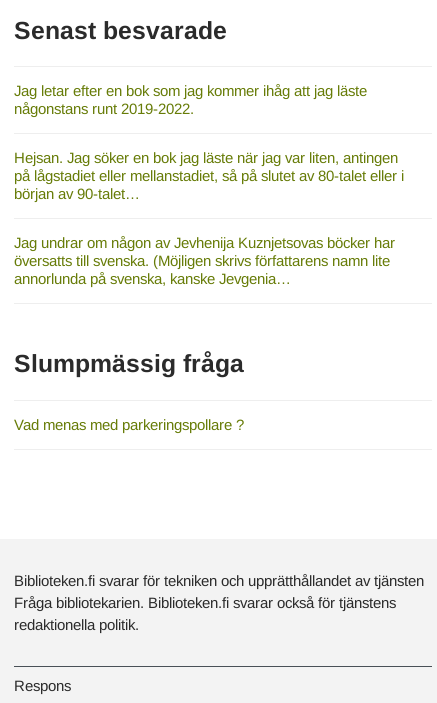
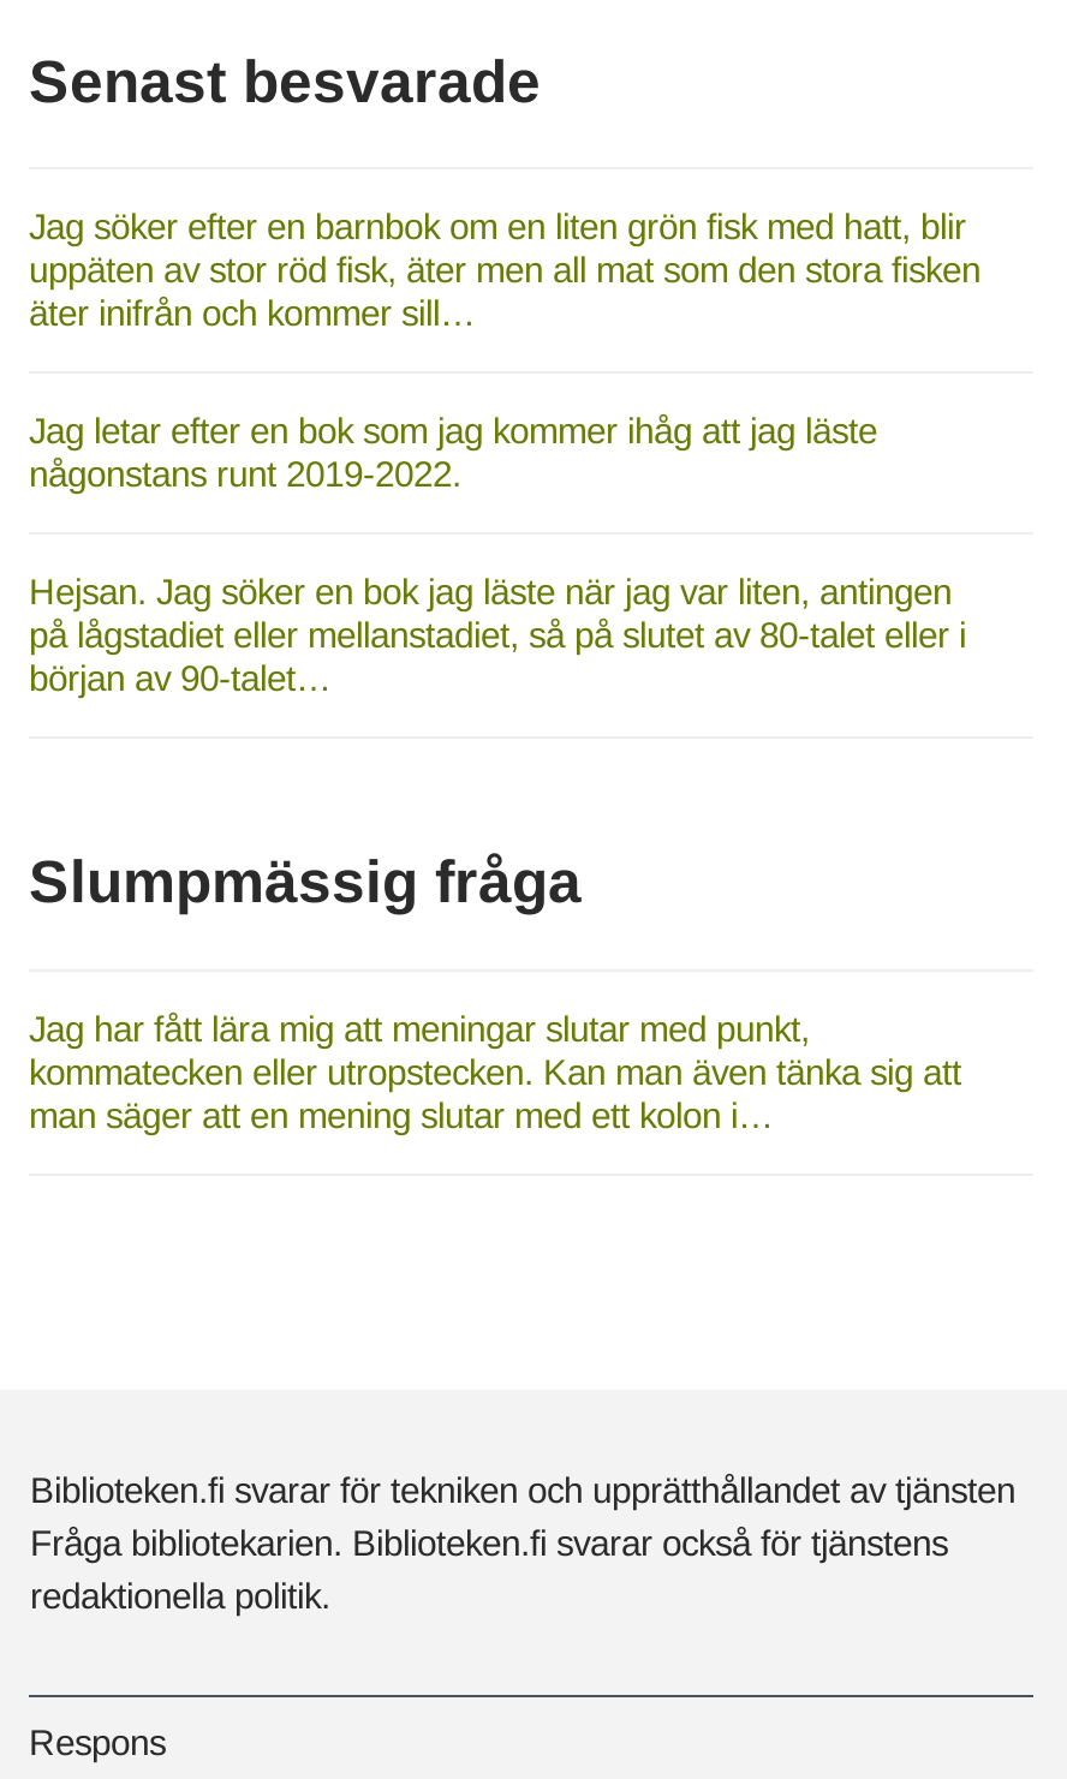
none -> [29,206,980,333] Jag söker efter en barnbok om en liten grön fisk med hatt, blir | uppäten av stor röd fisk, äter men all mat som den stora fisken | äter inifrån och kommer sill…
moved [14,82,404,202] -> [29,410,966,698]: Jag letar efter en bok som jag kommer ihåg att jag läste | någonstans runt 2019-2022. | Hejsan. Jag söker en bok jag läste när jag var liten, antingen | på lågstadiet eller mellanstadiet, så på slutet av 80-talet eller i | början av 90-talet…
[14,234,395,287] Jag undrar om någon av Jevhenija Kuznjetsovas böcker har | översatts till svenska. (Möjligen skrivs författarens namn lite | annorlunda på svenska, kanske Jevgenia… -> none
[14,415,244,432] Vad menas med parkeringspollare ? -> [29,1007,961,1134] Jag har fått lära mig att meningar slutar med punkt, | kommatecken eller utropstecken. Kan man även tänka sig att | man säger att en mening slutar med ett kolon i…

